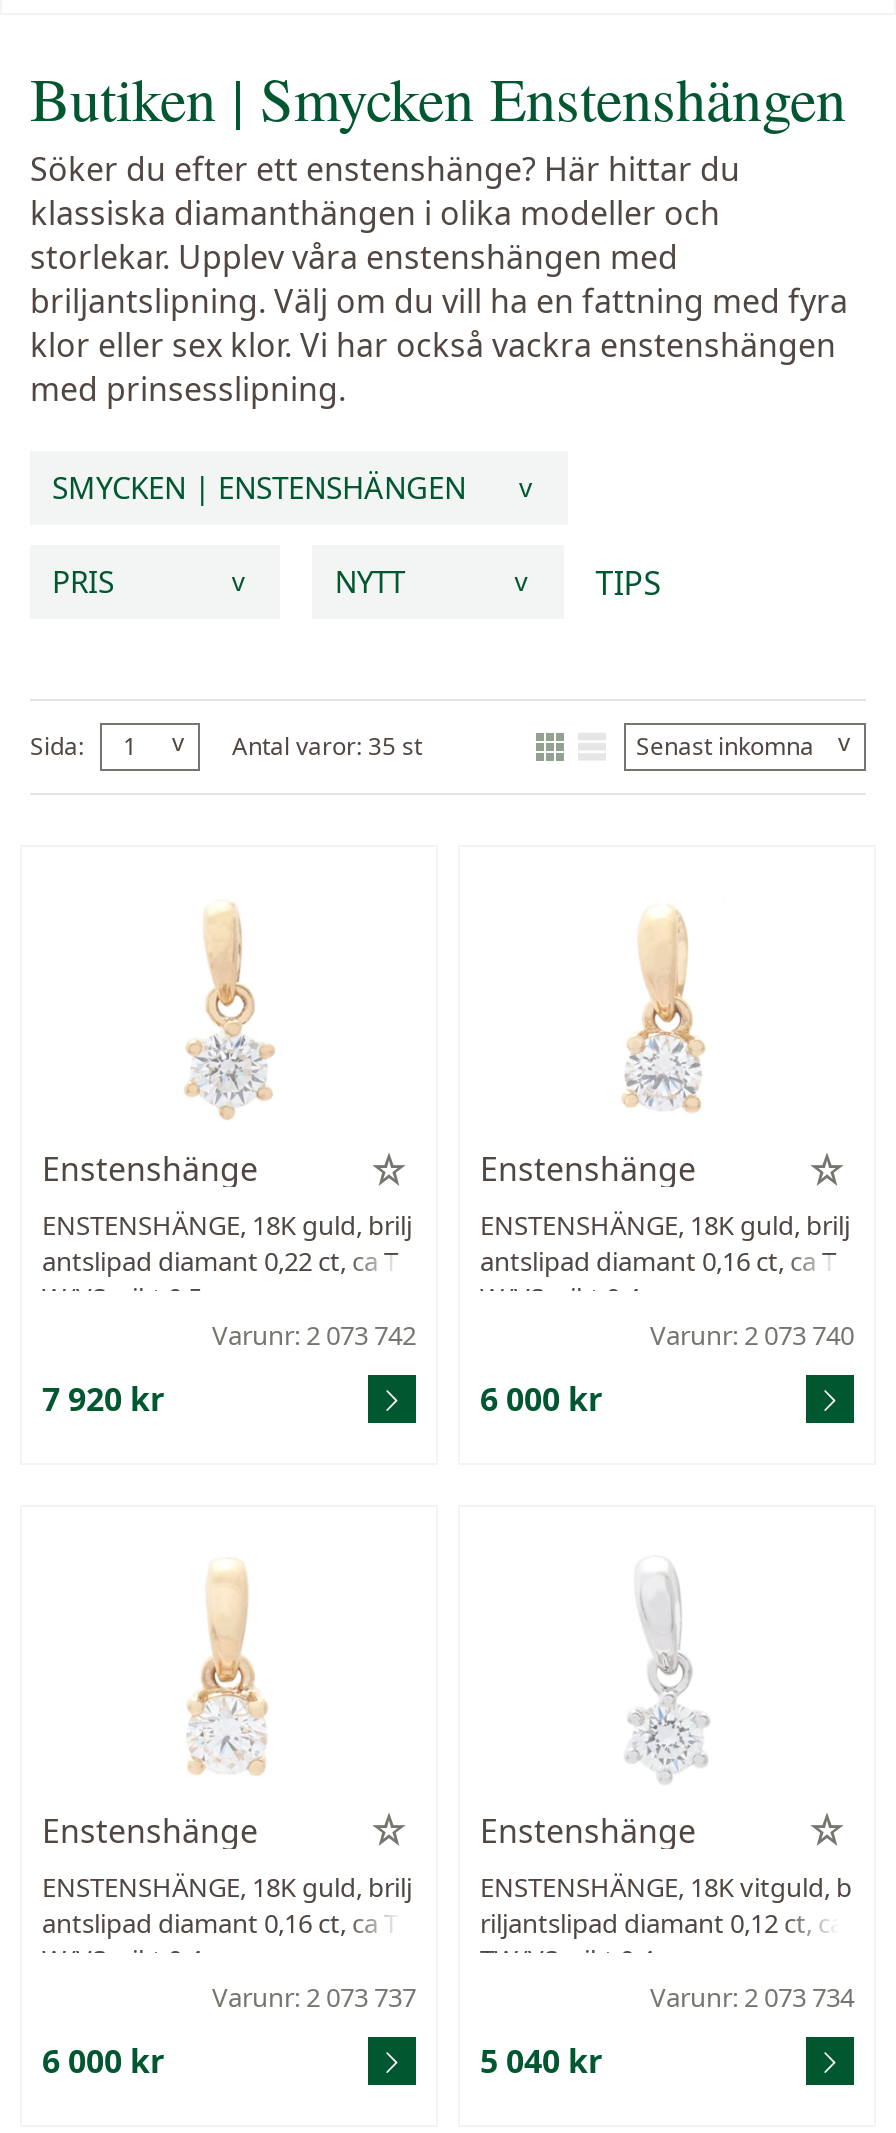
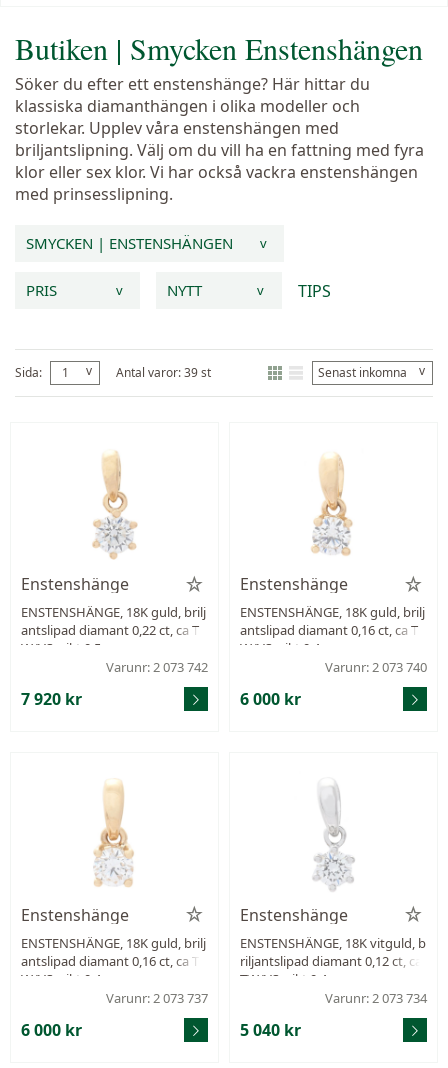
[232,729,422,763] Antal varor: 35 st -> [116,364,211,381] Antal varor: 39 st

